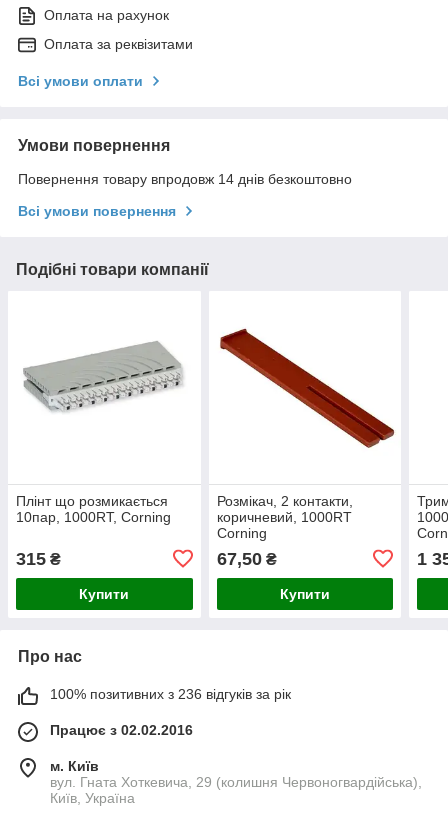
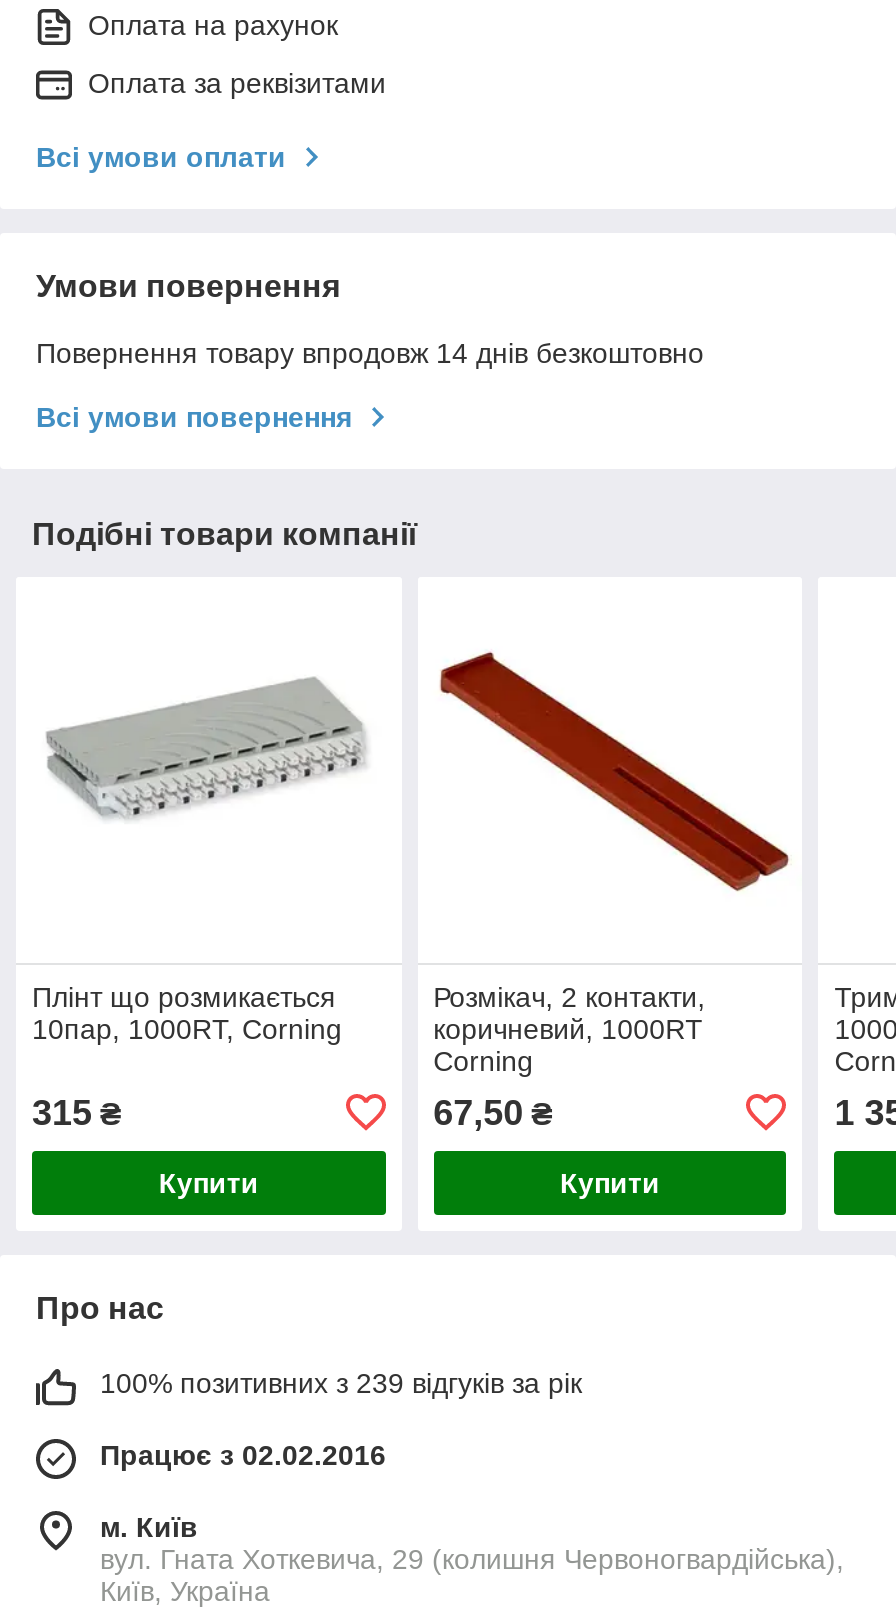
[50,686,291,702] 100% позитивних з 236 відгуків за рік -> [100,1367,582,1399] 100% позитивних з 239 відгуків за рік

